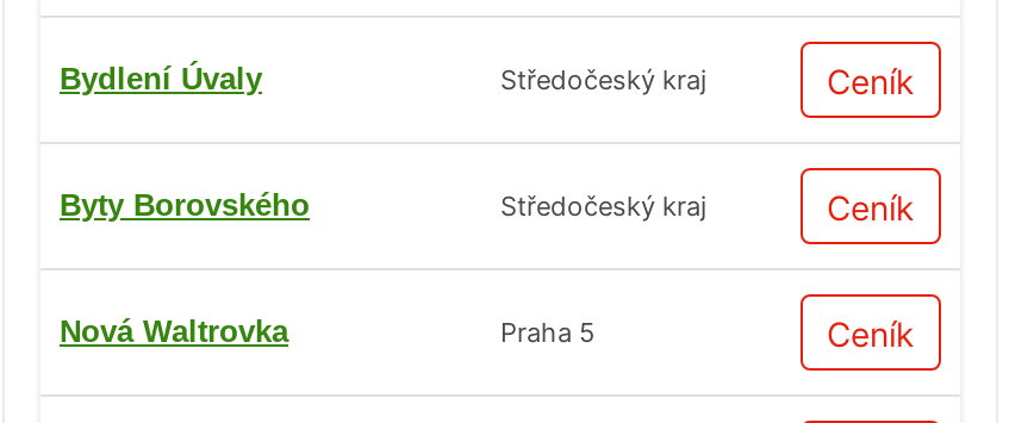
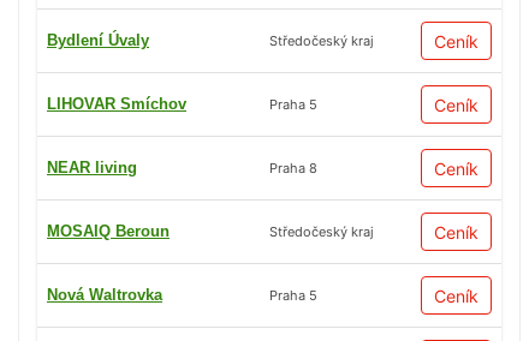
[60,188,310,223] Byty Borovského -> [47,95,479,240] LIHOVAR Smíchov | Praha 5 | Ceník | NEAR living | Praha 8 | Ceník | MOSAIQ Beroun

